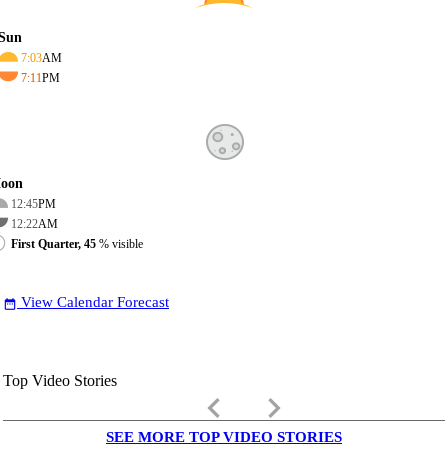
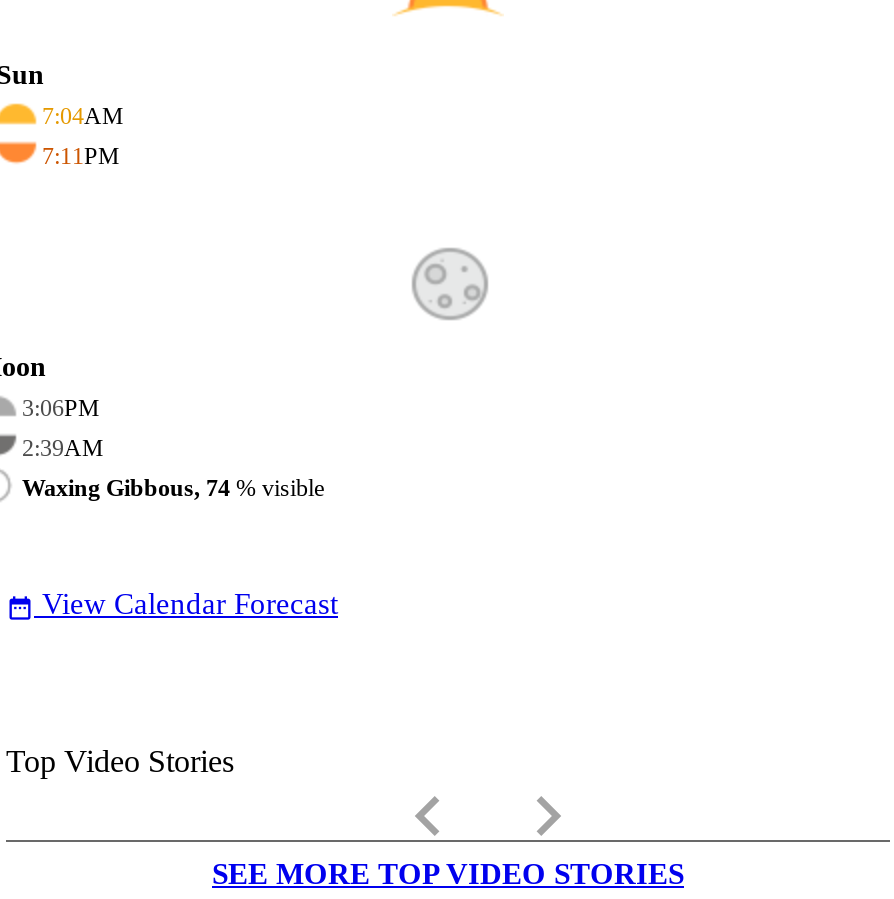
[21,51,62,65] 7:03AM -> [42,102,124,130] 7:04AM
[11,197,56,211] 12:45PM -> [22,394,100,422] 3:06PM
[11,217,58,231] 12:22AM -> [22,434,104,462] 2:39AM
[11,237,143,251] First Quarter, 45% visible -> [22,474,324,502] Waxing Gibbous, 74% visible

